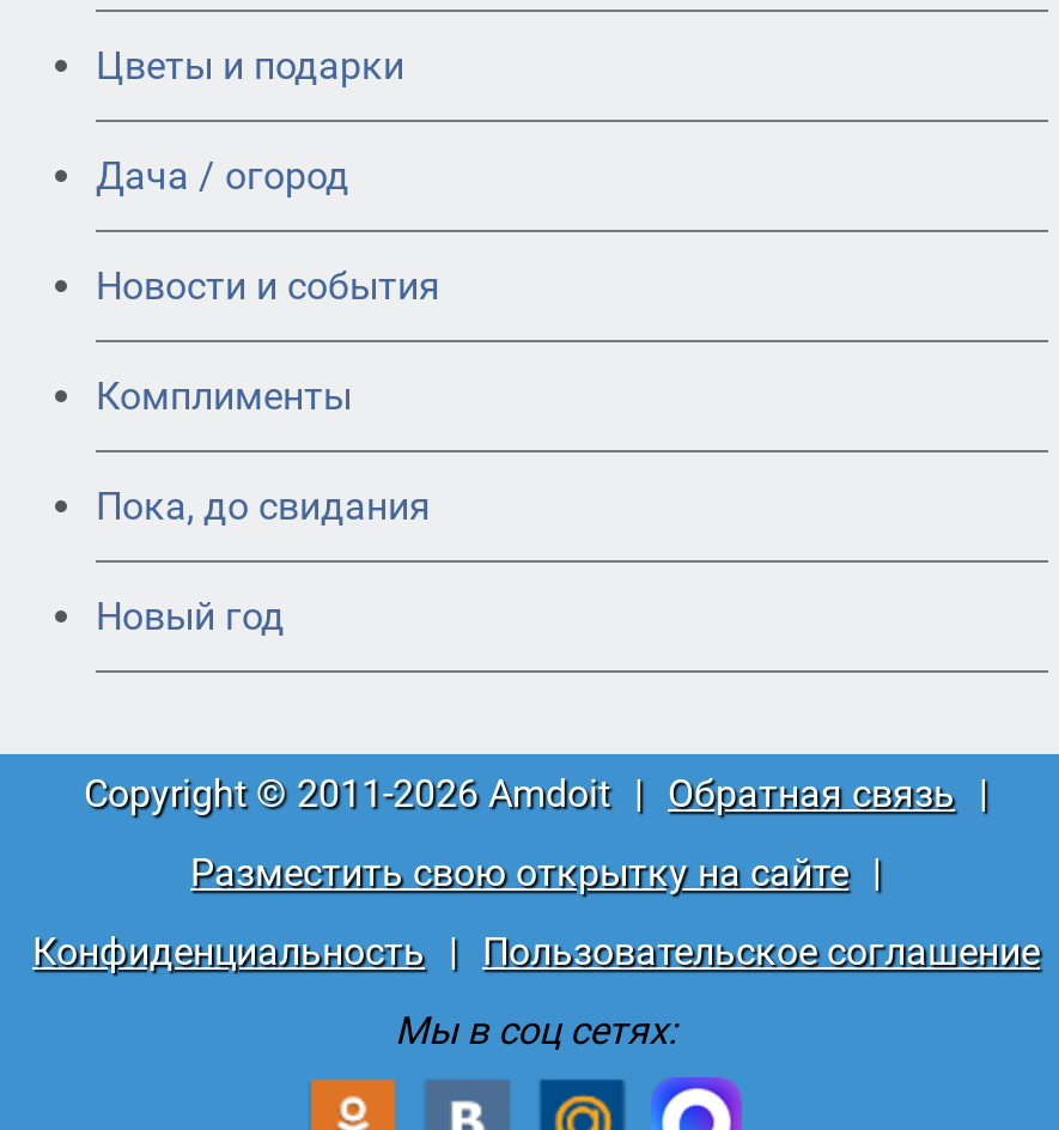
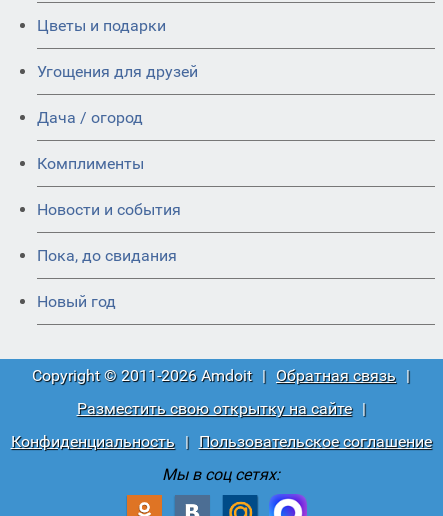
none -> [37,62,198,81] Угощения для друзей
moved [96,263,440,309] -> [37,200,181,219]: Новости и события

